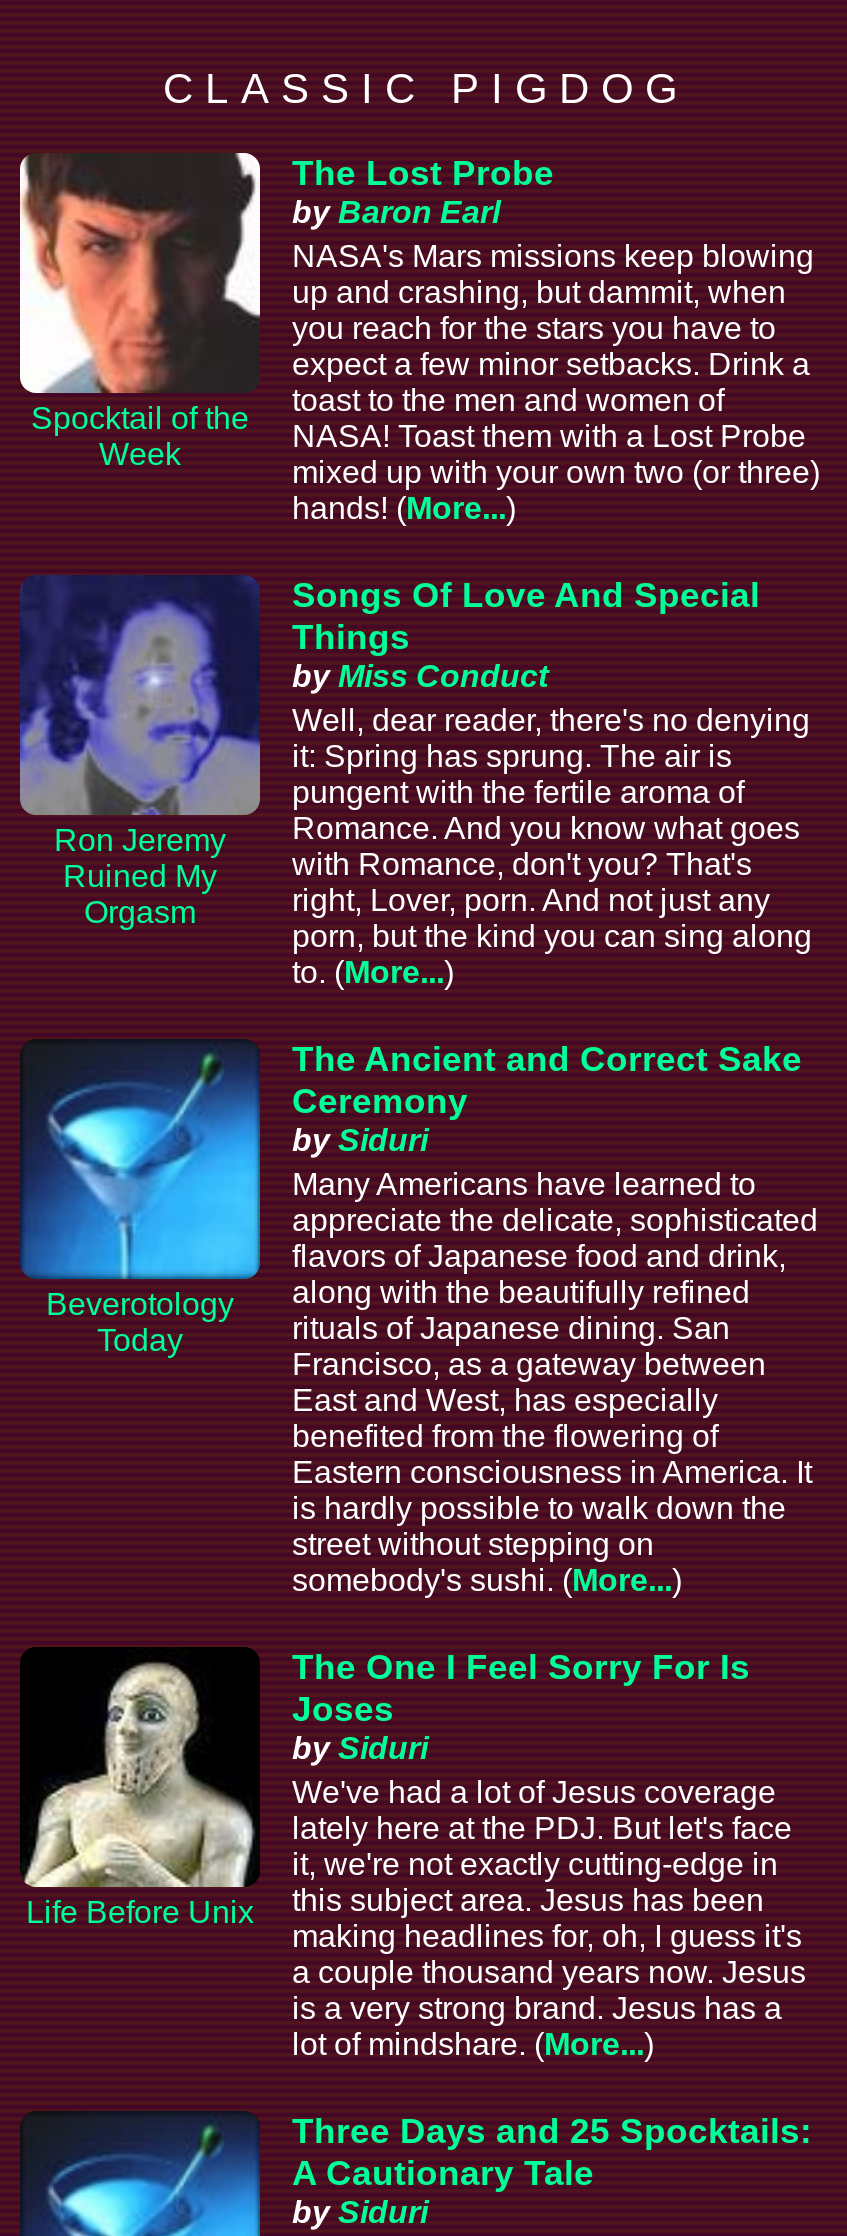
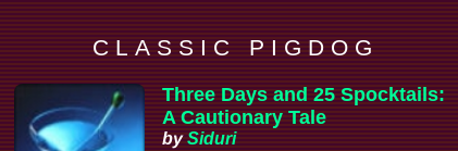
[18,150,262,471] [image] | Spocktail of the | Week -> none
[292,154,820,526] The Lost Probe | by Baron Earl | NASA's Mars missions keep blowing | up and crashing, but dammit, when | you reach for the stars you have to | expect a few minor setbacks. Drink a | toast to the men and women of | NASA! Toast them with a Lost Probe | mixed up with your own two (or three) | hands! (More...) -> none
[18,576,262,929] [image] | Ron Jeremy | Ruined My | Orgasm -> none
[292,576,812,990] Songs Of Love And Special | Things | by Miss Conduct | Well, dear reader, there's no denying | it: Spring has sprung. The air is | pungent with the fertile aroma of | Romance. And you know what goes | with Romance, don't you? That's | right, Lover, porn. And not just any | porn, but the kind you can sing along | to. (More...) -> none
[22,1040,260,1357] [image] | Beverotology | Today -> none
[292,1040,818,1598] The Ancient and Correct Sake | Ceremony | by Siduri | Many Americans have learned to | appreciate the delicate, sophisticated | flavors of Japanese food and drink, | along with the beautifully refined | rituals of Japanese dining. San | Francisco, as a gateway between | East and West, has especially | benefited from the flowering of | Eastern consciousness in America. It | is hardly possible to walk down the | street without stepping on | somebody's sushi. (More...) -> none
[20,1646,260,1929] [image] | Life Before Unix -> none
[292,1648,806,2062] The One I Feel Sorry For Is | Joses | by Siduri | We've had a lot of Jesus coverage | lately here at the PDJ. But let's face | it, we're not exactly cutting-edge in | this subject area. Jesus has been | making headlines for, oh, I guess it's | a couple thousand years now. Jesus | is a very strong brand. Jesus has a | lot of mindshare. (More...) -> none

